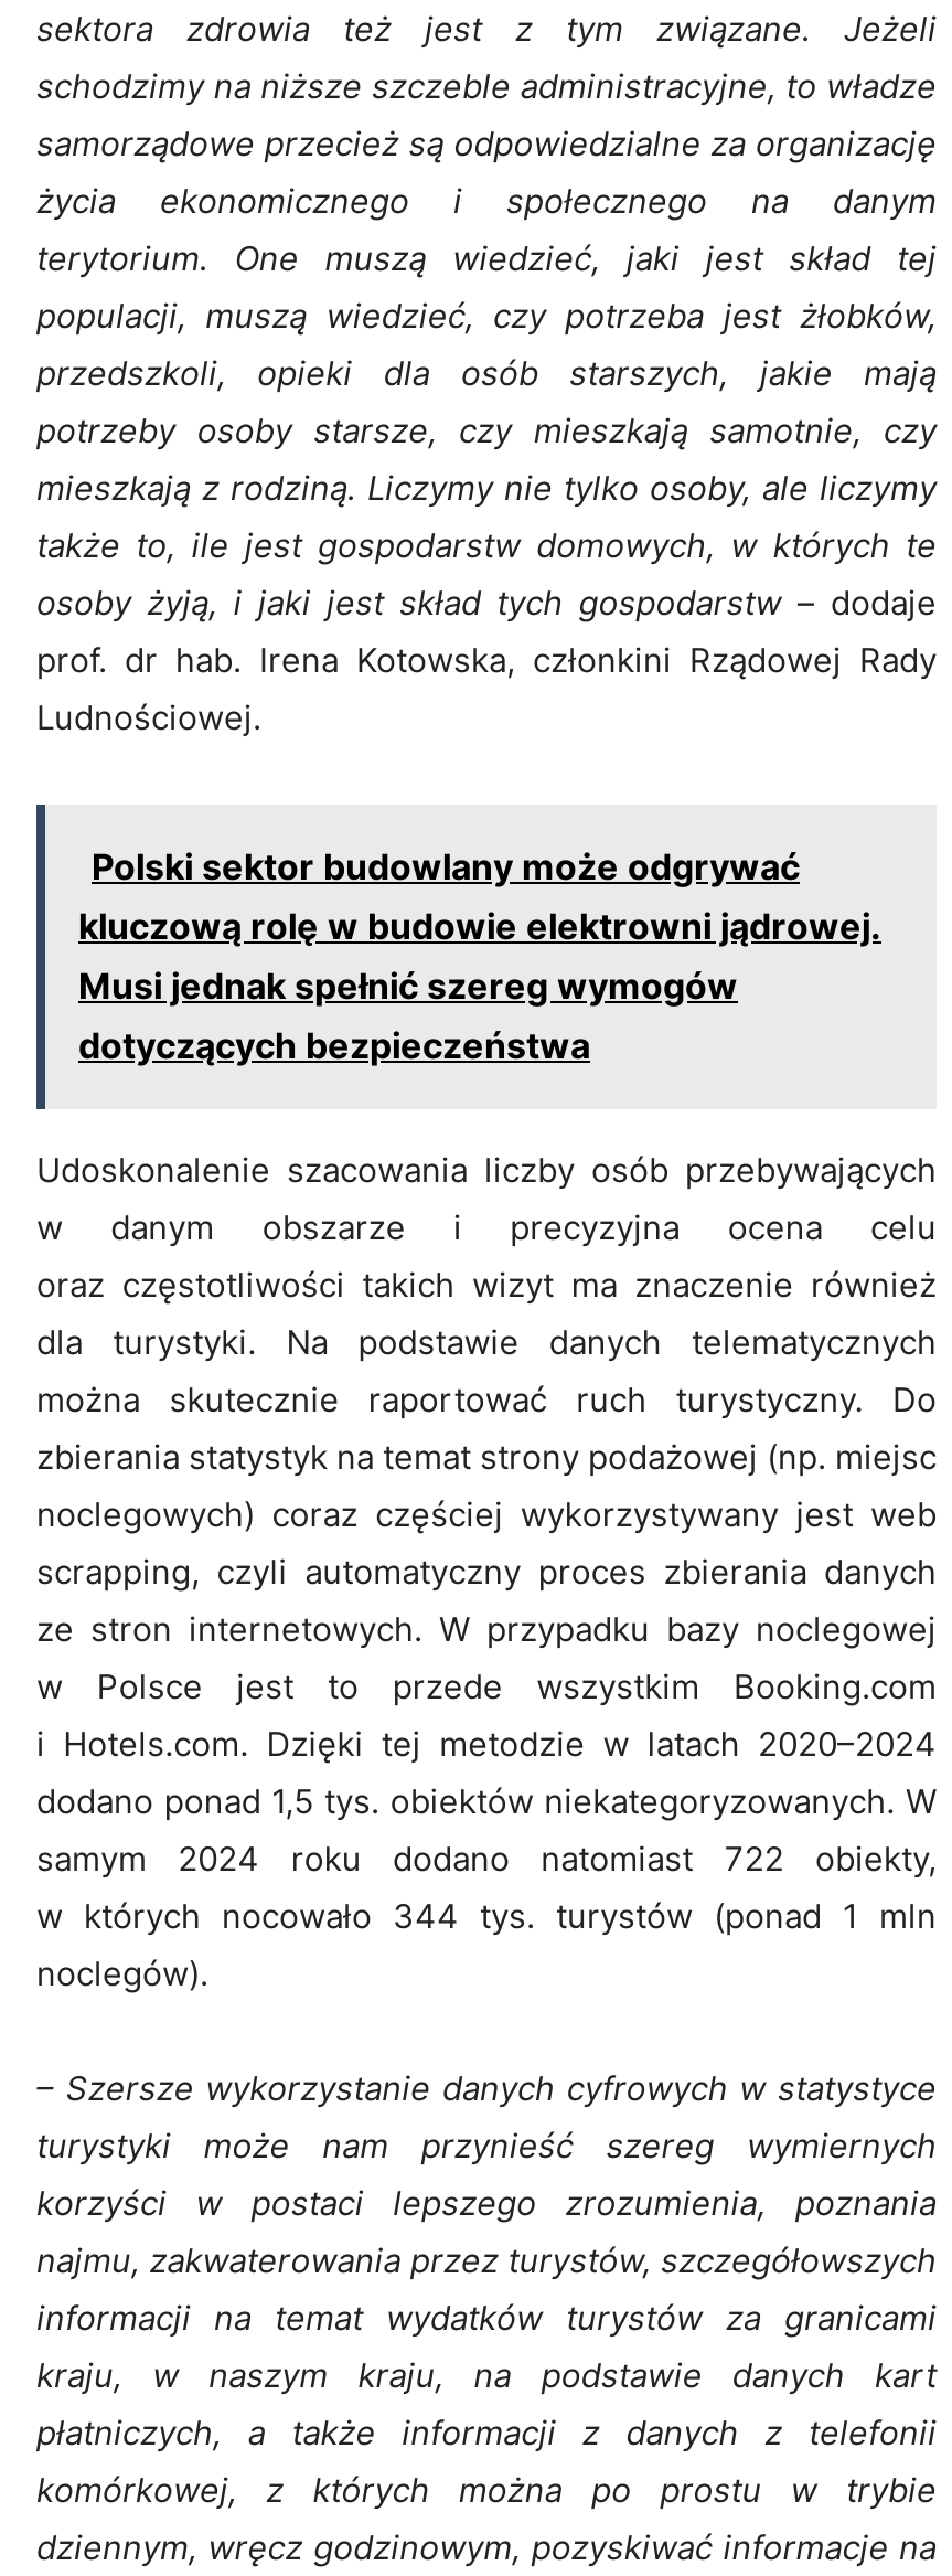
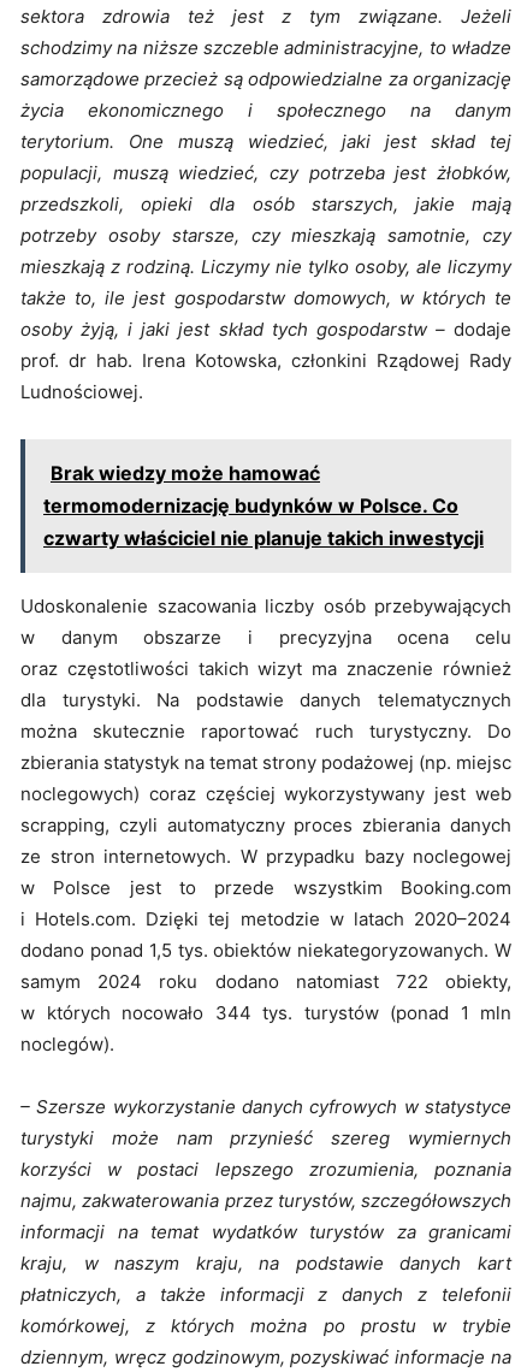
[78,845,881,1068] Polski sektor budowlany może odgrywać | kluczową rolę w budowie elektrowni jądrowej. | Musi jednak spełnić szereg wymogów | dotyczących bezpieczeństwa -> [43,461,484,550] Brak wiedzy może hamować | termomodernizację budynków w Polsce. Co | czwarty właściciel nie planuje takich inwestycji

